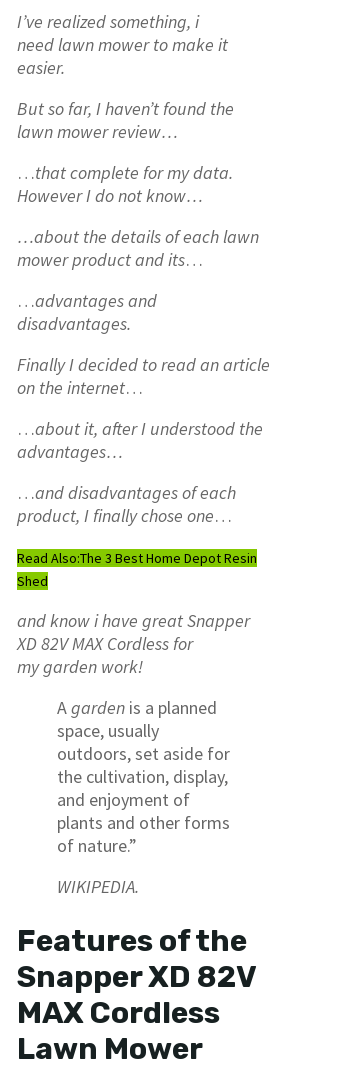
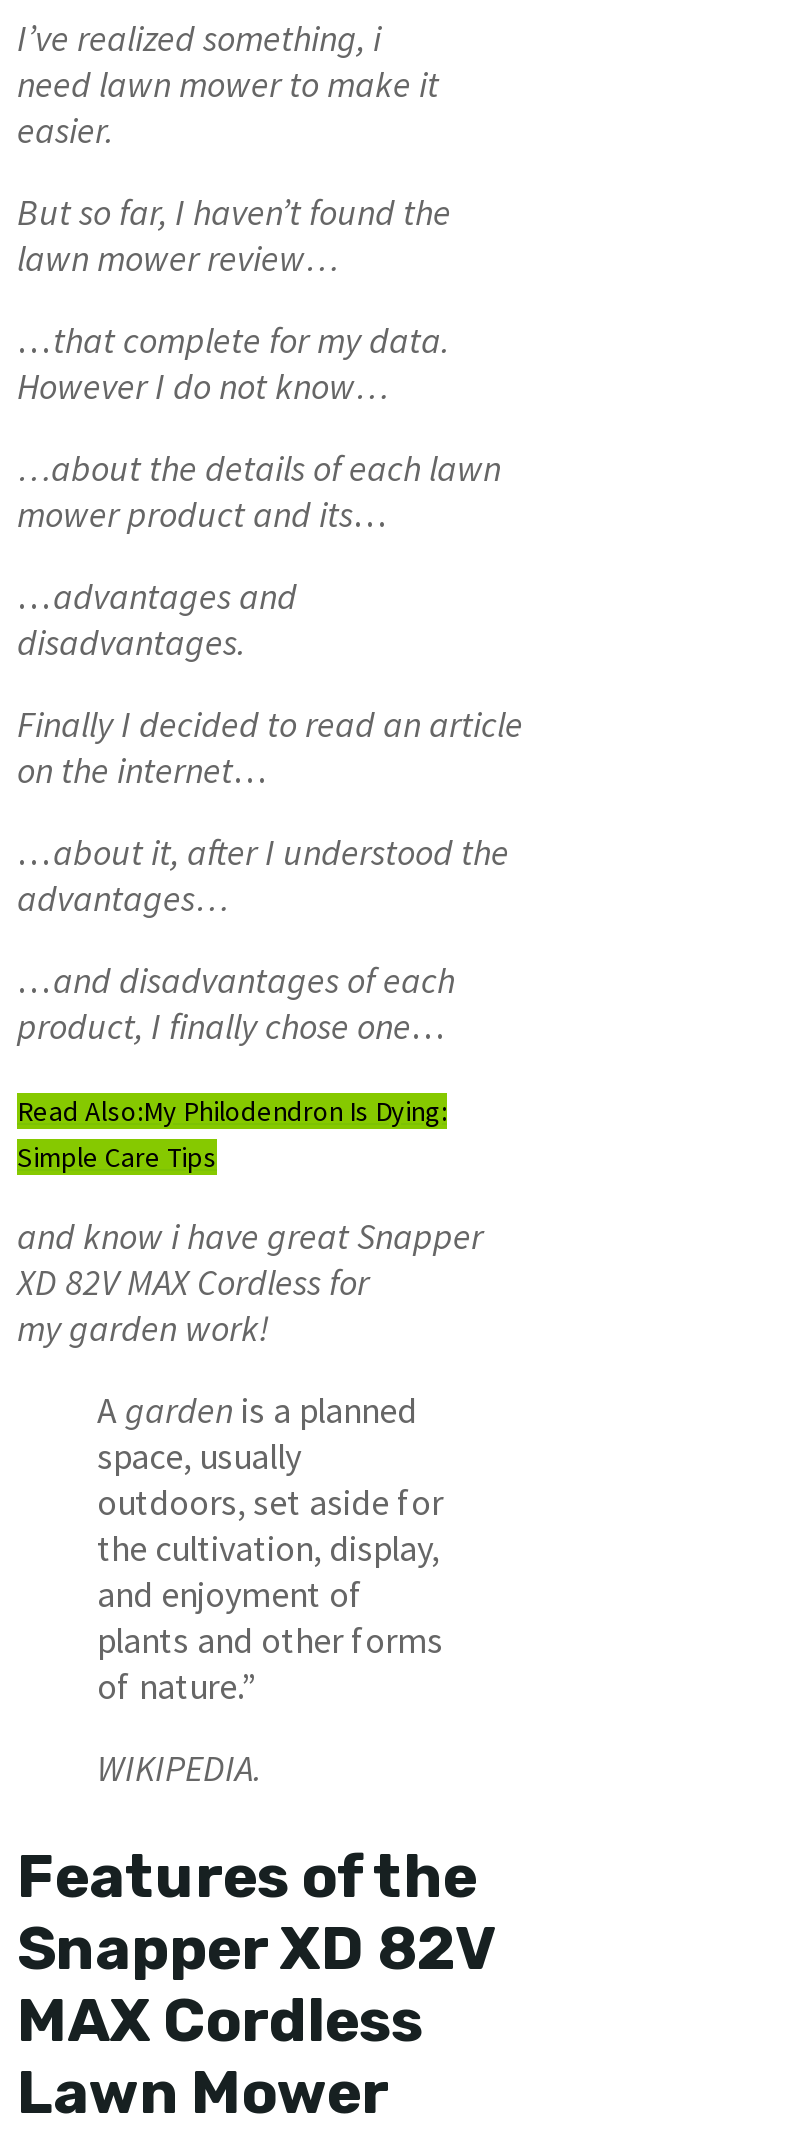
[17,549,257,590] Read Also:The 3 Best Home Depot Resin | Shed -> [17,1092,447,1174] Read Also:My Philodendron Is Dying: | Simple Care Tips

